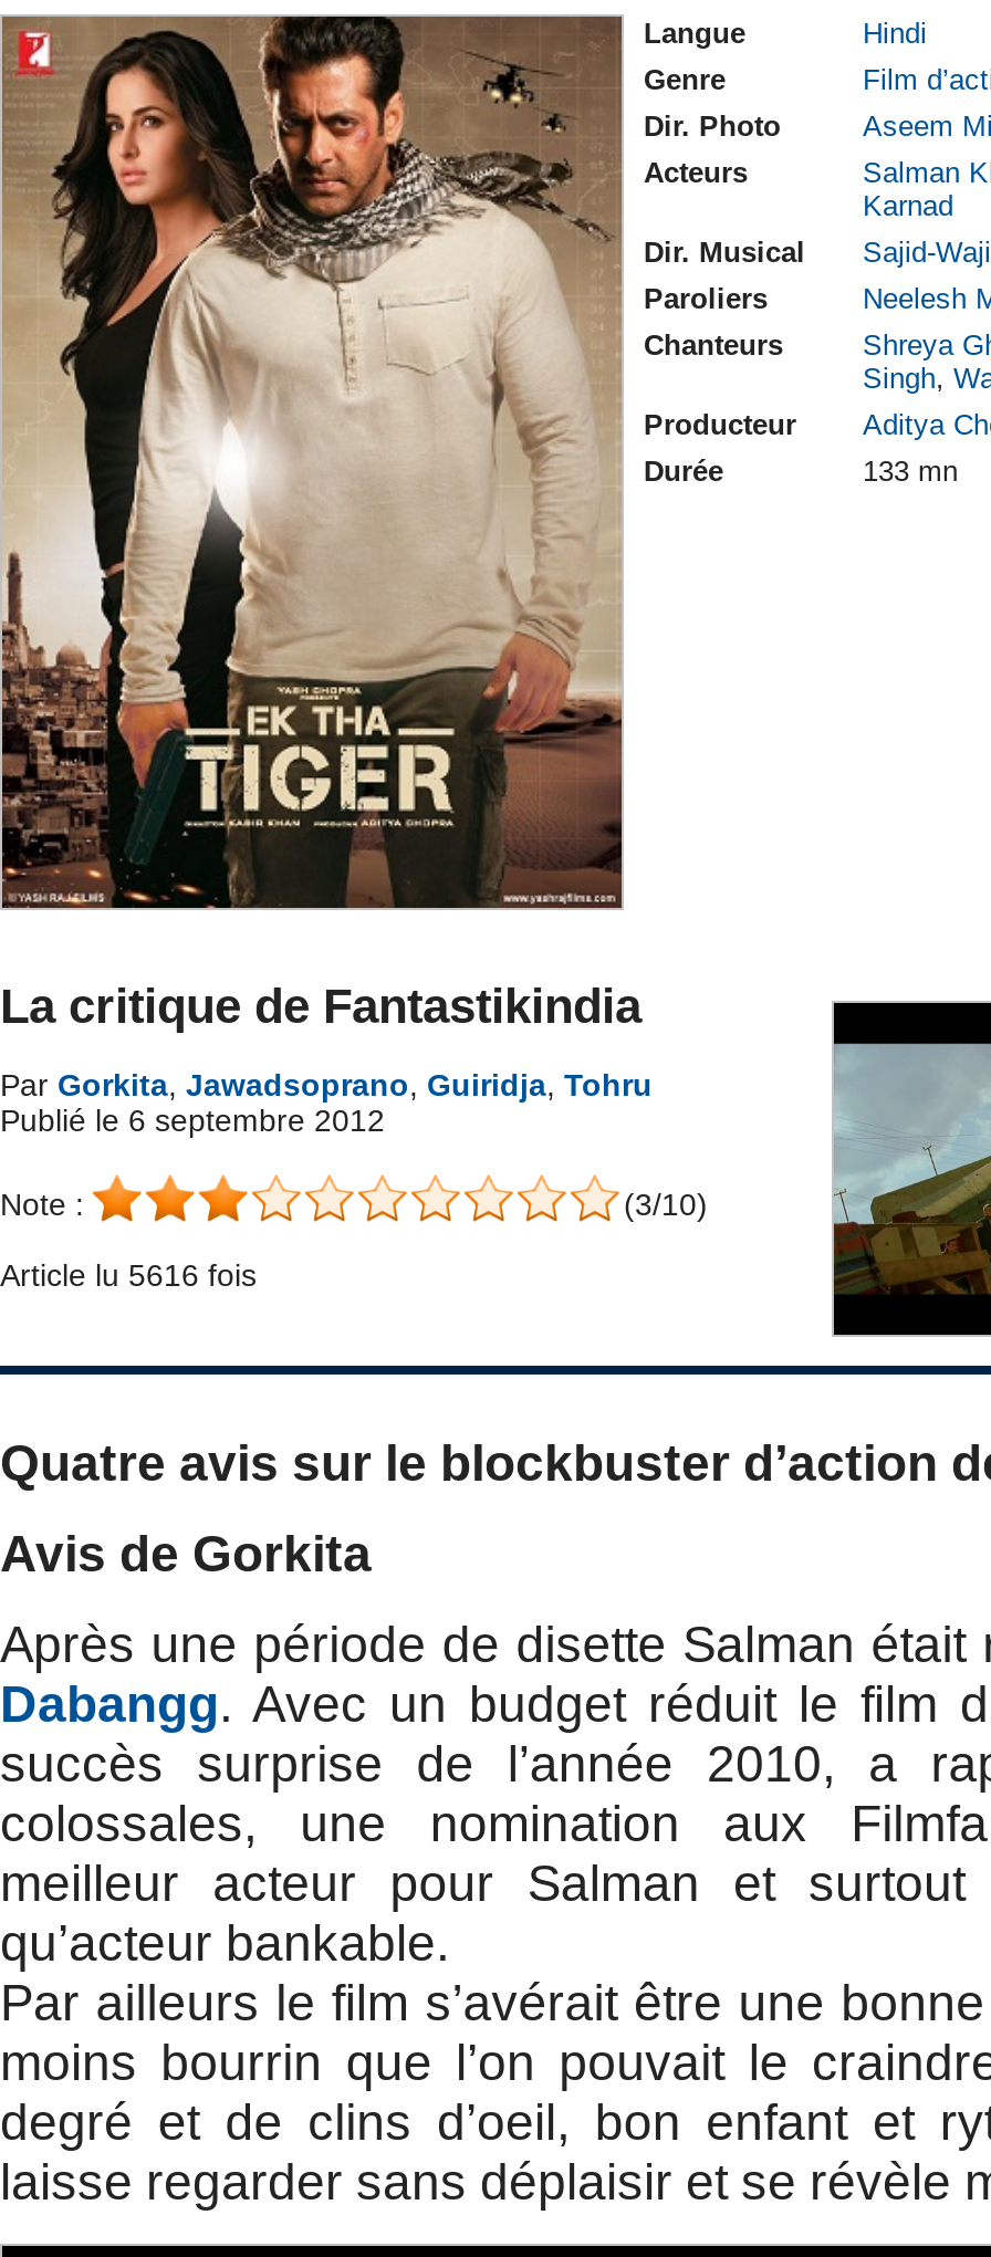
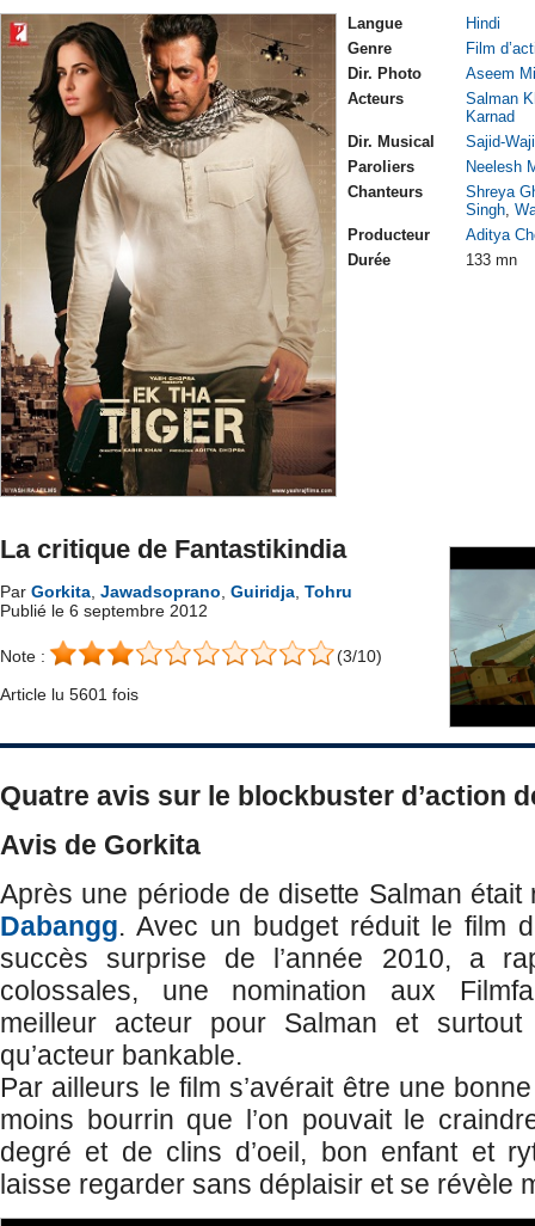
[0,1257,257,1292] Article lu 5616 fois -> [0,684,139,703] Article lu 5601 fois

